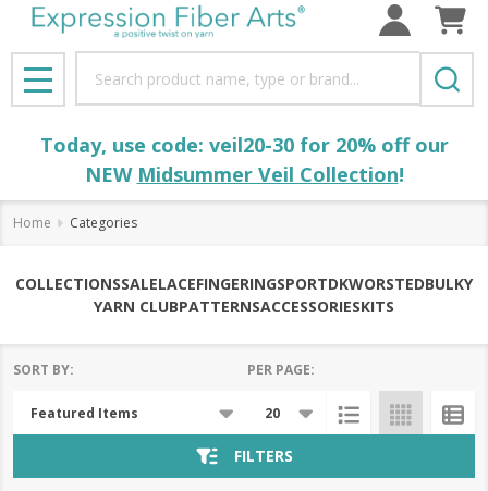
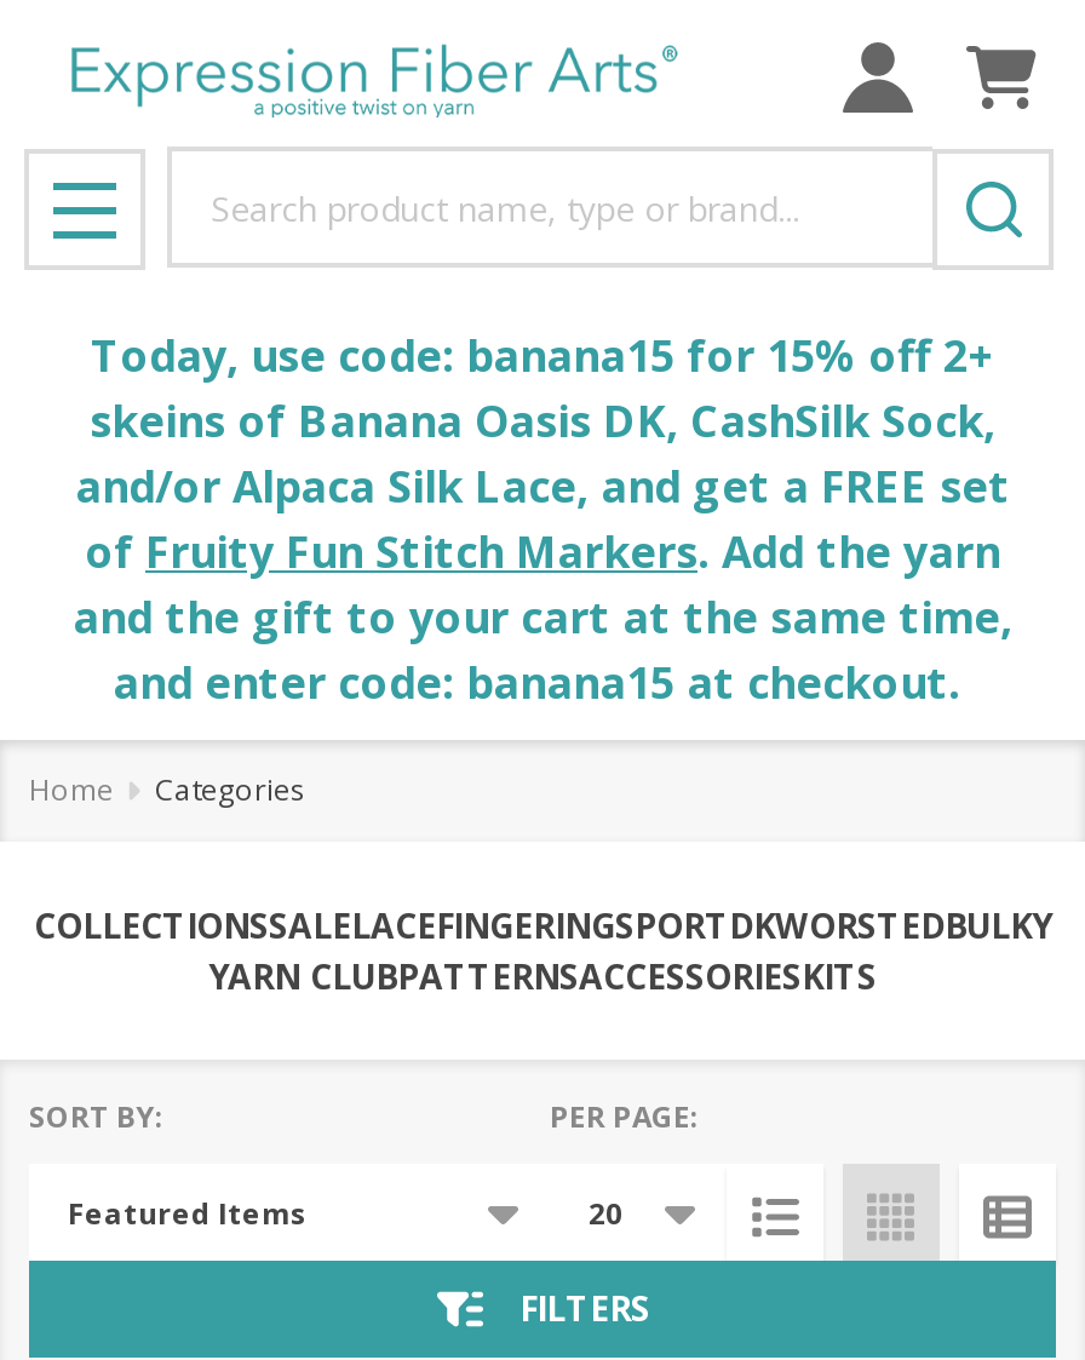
[40,132,448,187] Today, use code: veil20-30 for 20% off our | NEW Midsummer Veil Collection! -> [73,326,1012,711] Today, use code: banana15 for 15% off 2+ | skeins of Banana Oasis DK, CashSilk Sock, | and/or Alpaca Silk Lace, and get a FREE set | of Fruity Fun Stitch Markers. Add the yarn | and the gift to your cart at the same time, | and enter code: banana15 at checkout.

